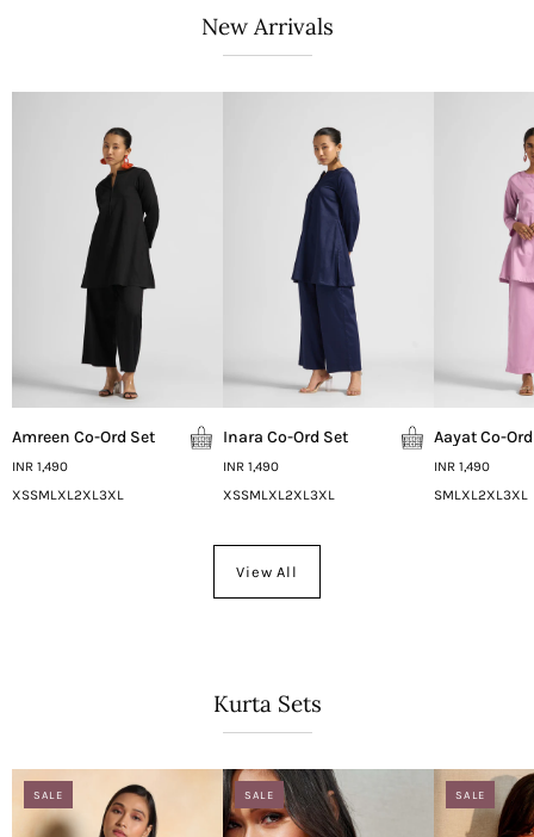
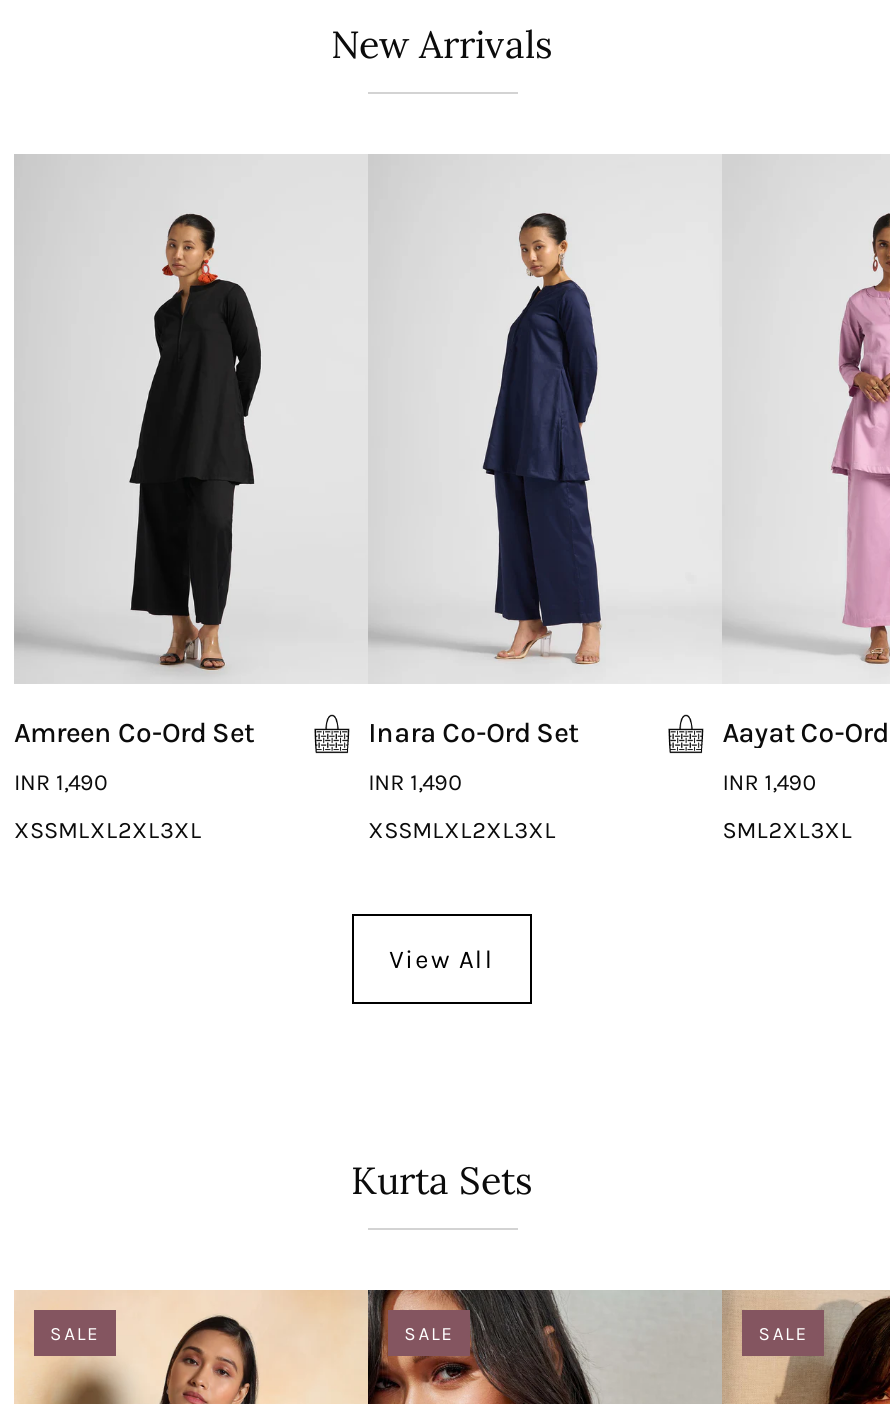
[434,487,528,504] SMLXL2XL3XL -> [722,817,852,845] SM L2XL3XL

